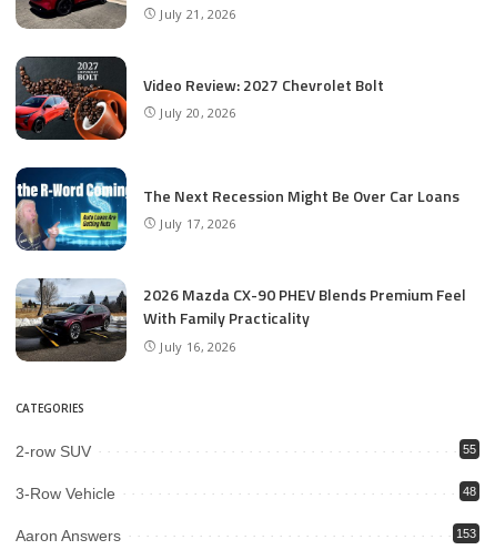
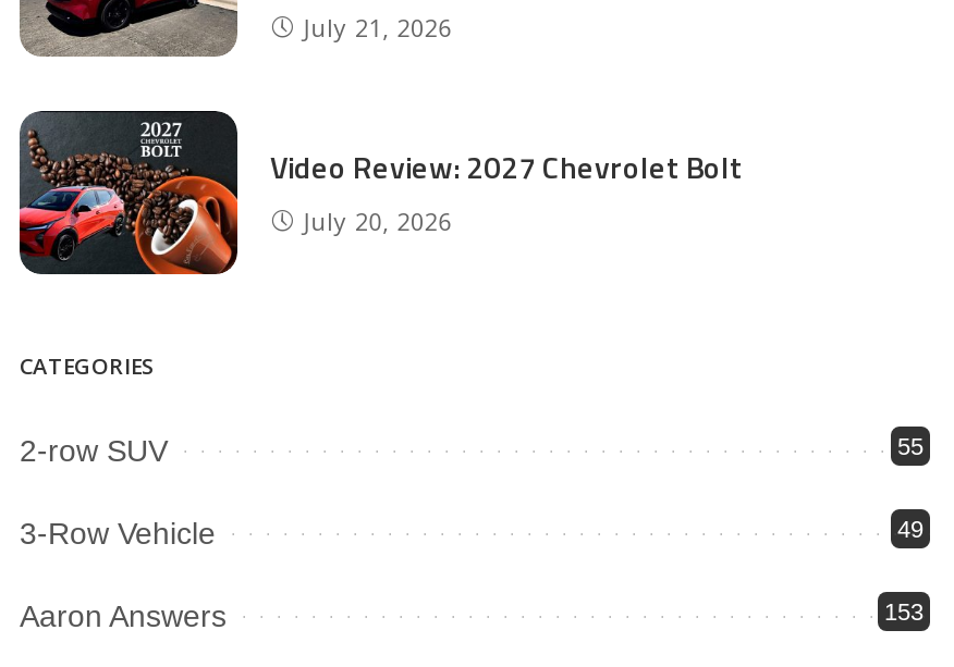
[14,166,466,355] [image] | The Next Recession Might Be Over Car Loans | July 17, 2026 | 2026 Mazda CX-90 PHEV Blends Premium Feel | With Family Practicality | July 16, 2026 -> none
[14,278,128,363] [image] -> none
[463,485,476,498] 48 -> [897,517,924,543] 49

